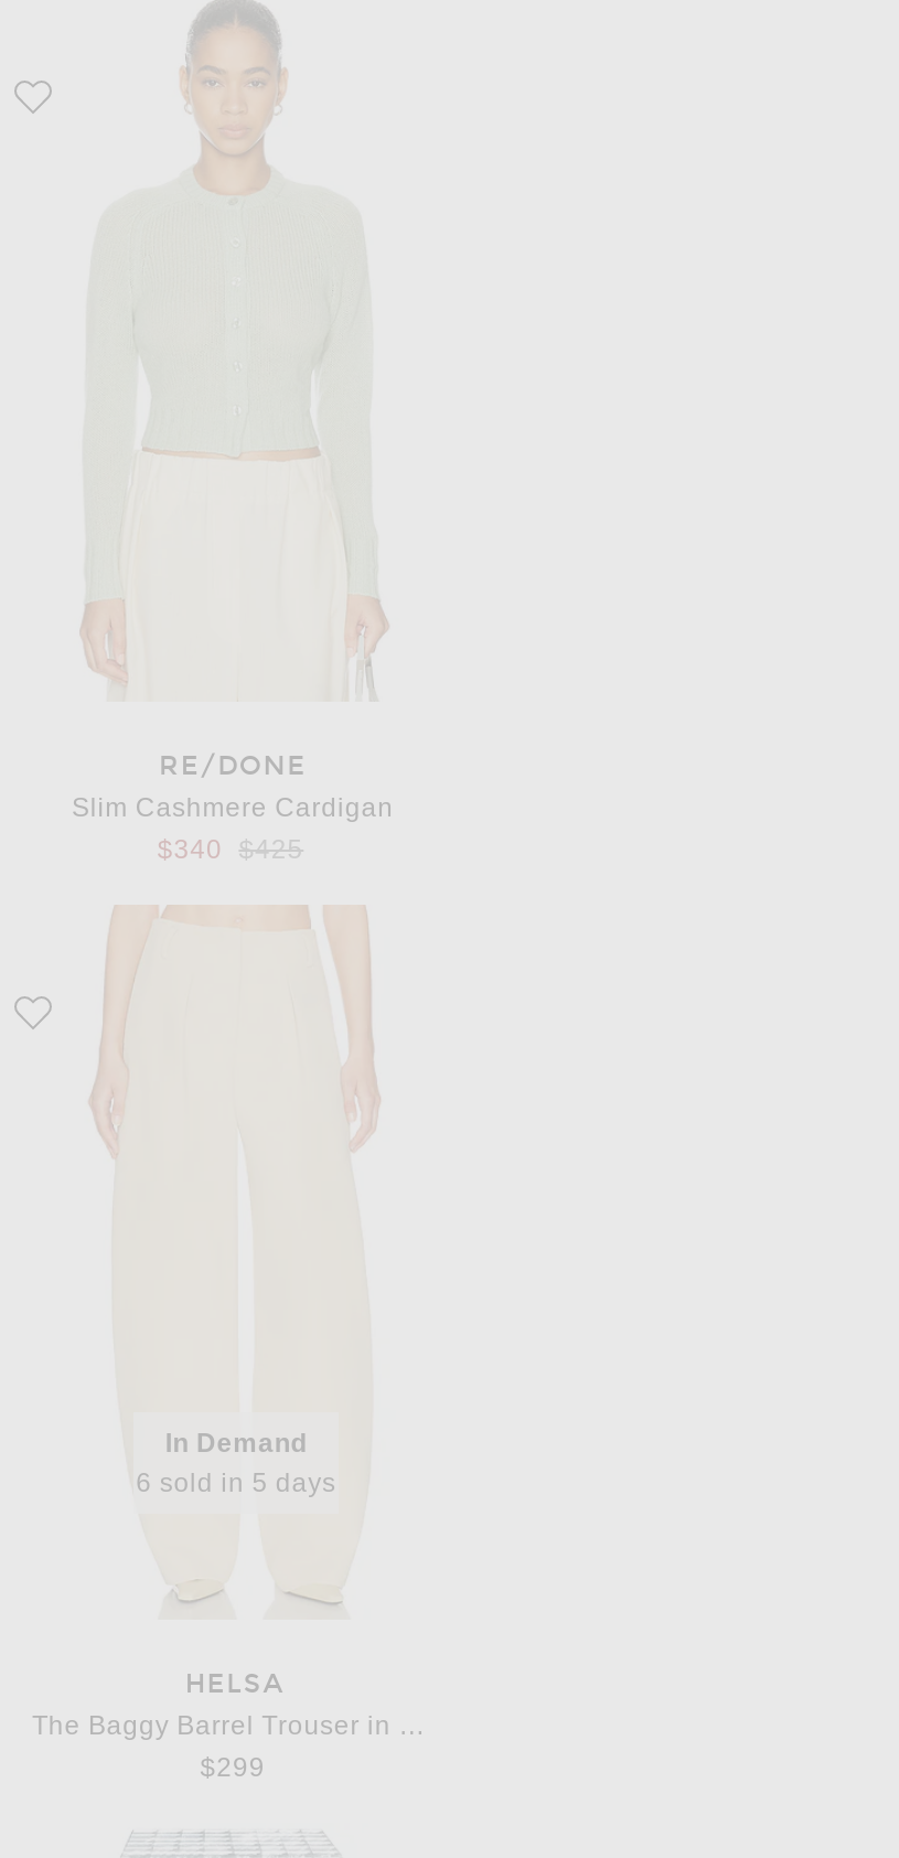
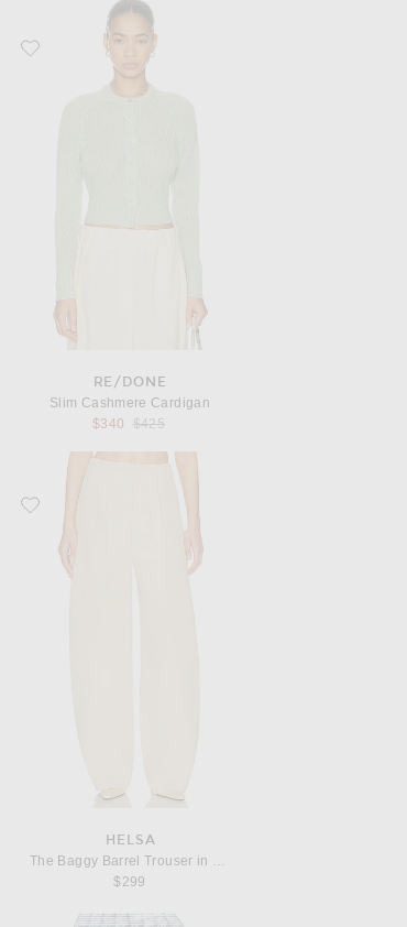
[136,1427,336,1497] In Demand | 6 sold in 5 days -> none

